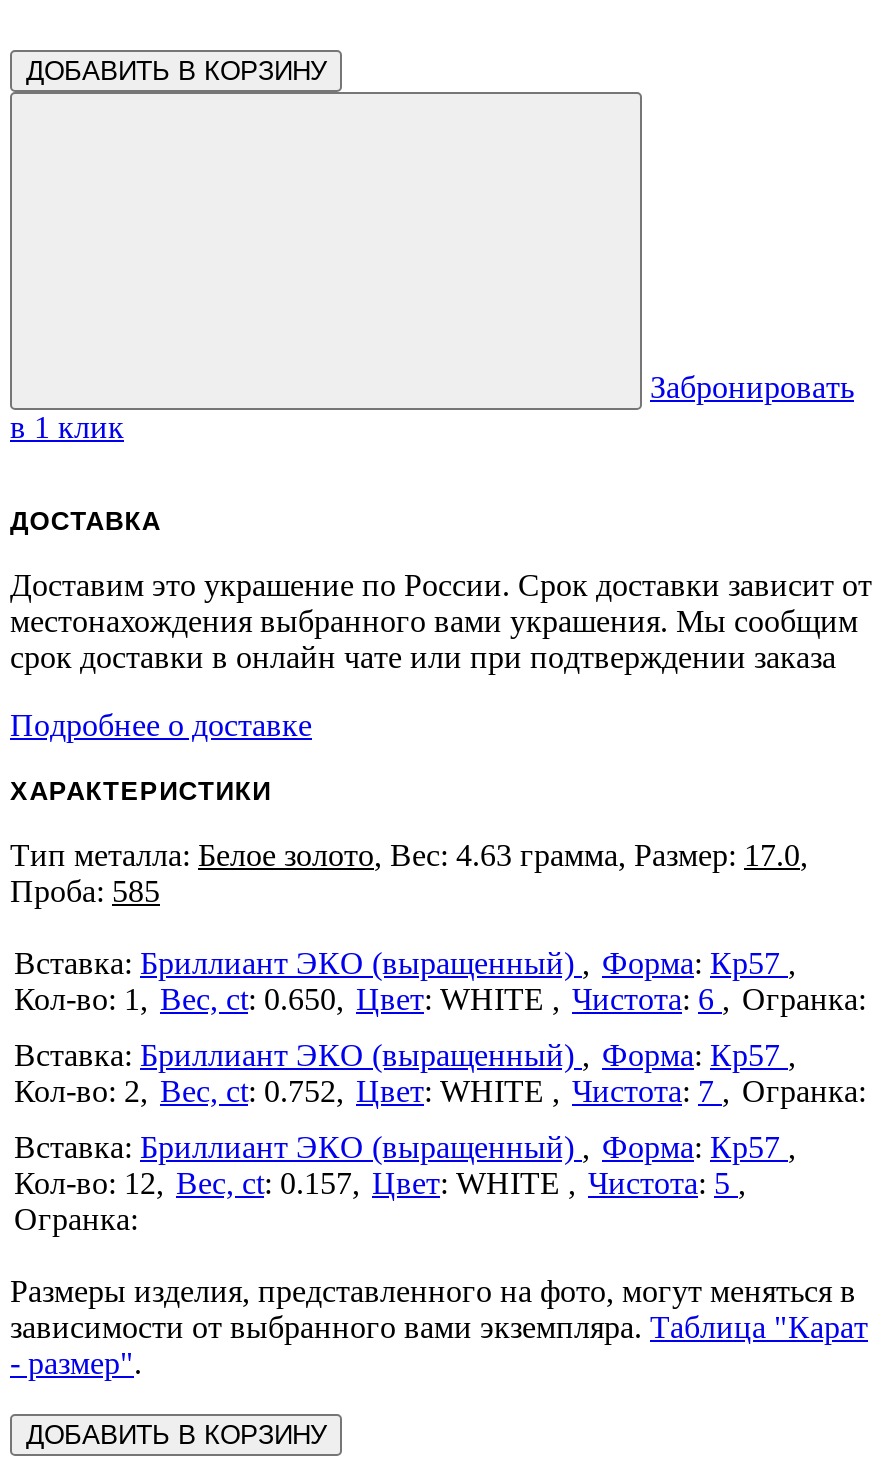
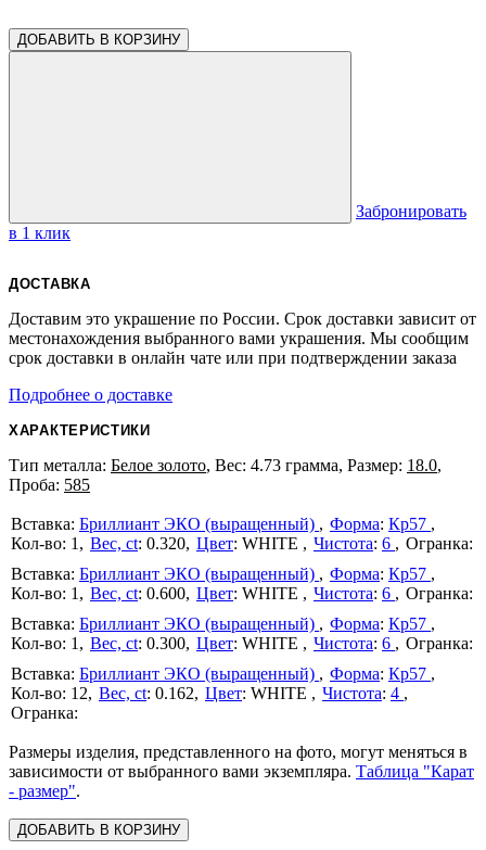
[10,838,808,872] Тип металла: Белое золото, Вес: 4.63 грамма, Размер: 17.0, -> [9,456,442,474] Тип металла: Белое золото, Вес: 4.73 грамма, Размер: 18.0,
[124,982,722,1016] 1 Вес, ct: 0.650 Цвет: WHITE Чистота: 6 -> [71,534,395,553] 1 Вес, ct: 0.320 Цвет: WHITE Чистота: 6
[124,1074,722,1108] 2 Вес, ct: 0.752 Цвет: WHITE Чистота: 7 -> [71,584,395,602] 1 Вес, ct: 0.600 Цвет: WHITE Чистота: 6
[124,1166,738,1200] 12 Вес, ct: 0.157 Цвет: WHITE Чистота: 5 -> [71,634,431,702] 1 Вес, ct: 0.300 Цвет: WHITE Чистота: 6 | Бриллиант ЭКО (выращенный) Форма: Кр57 | 12 Вес, ct: 0.162 Цвет: WHITE Чистота: 4

